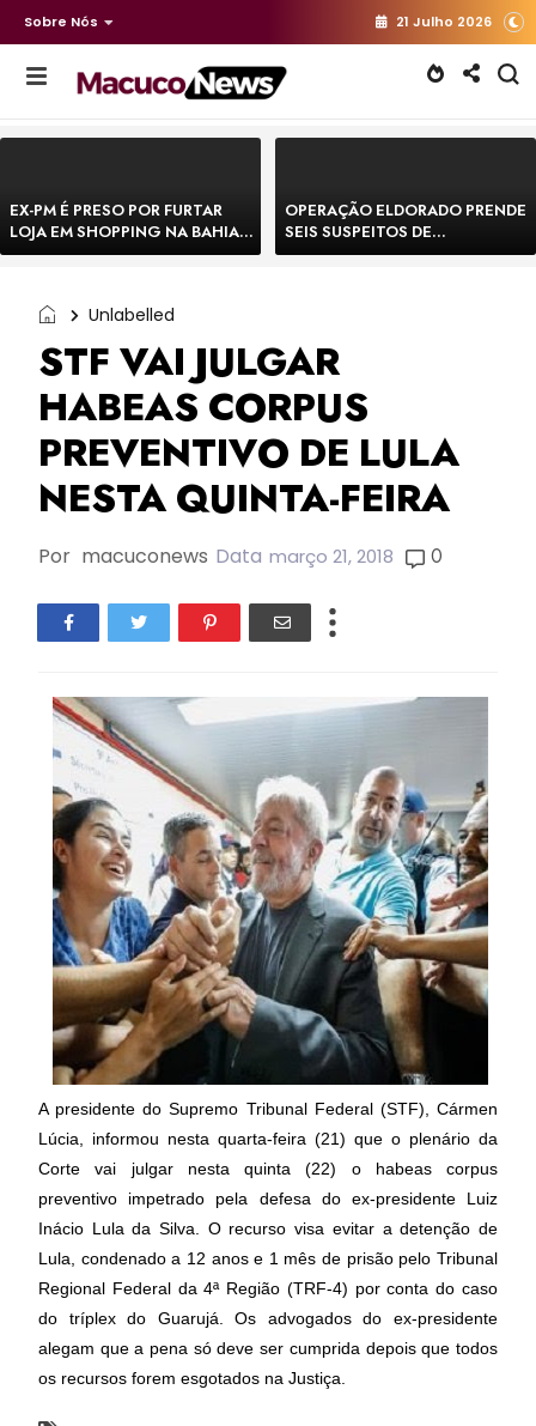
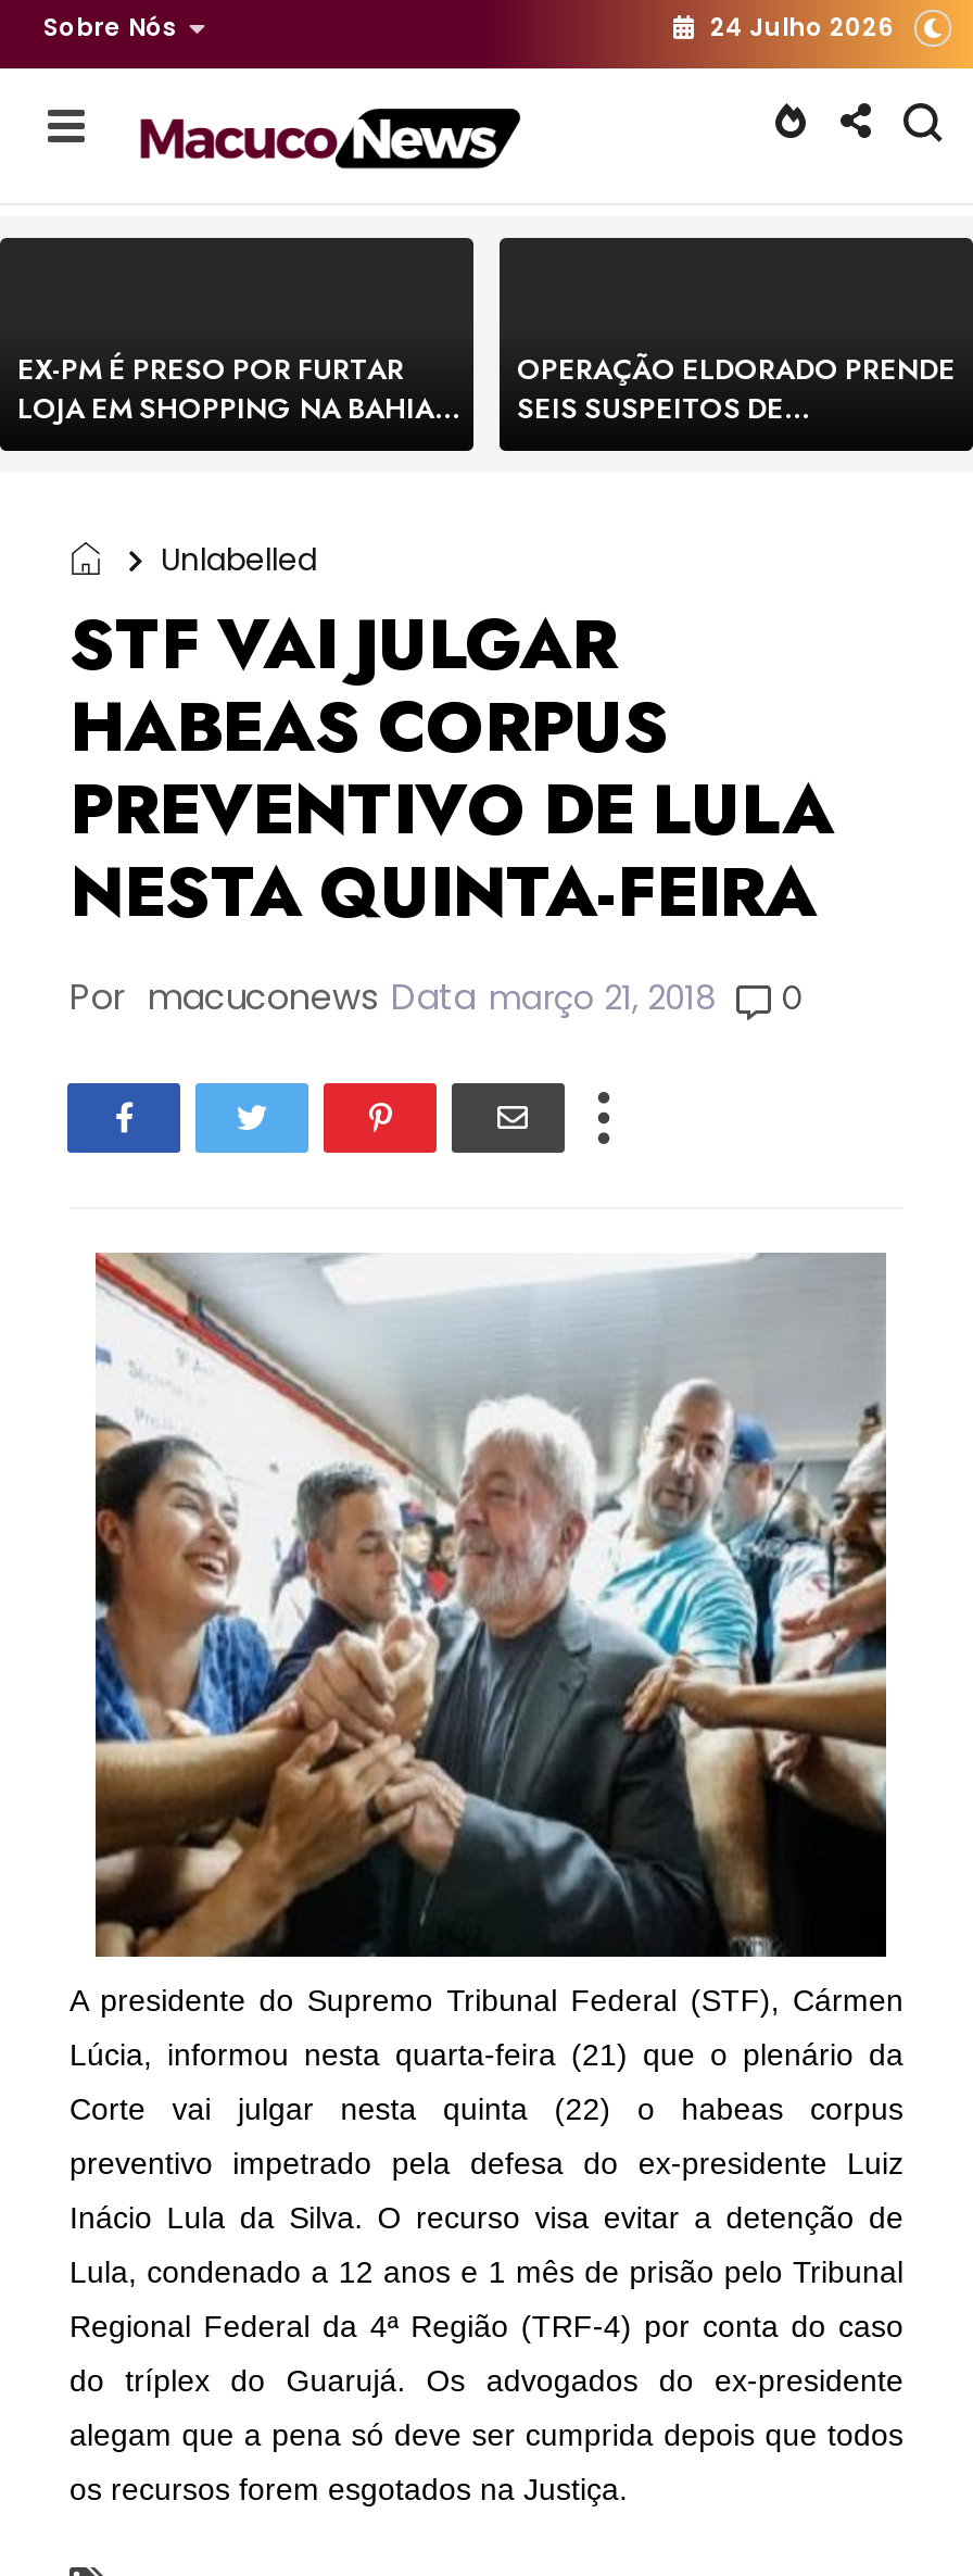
[396,12,492,31] 21 Julho 2026 -> [710,10,893,45] 24 Julho 2026

